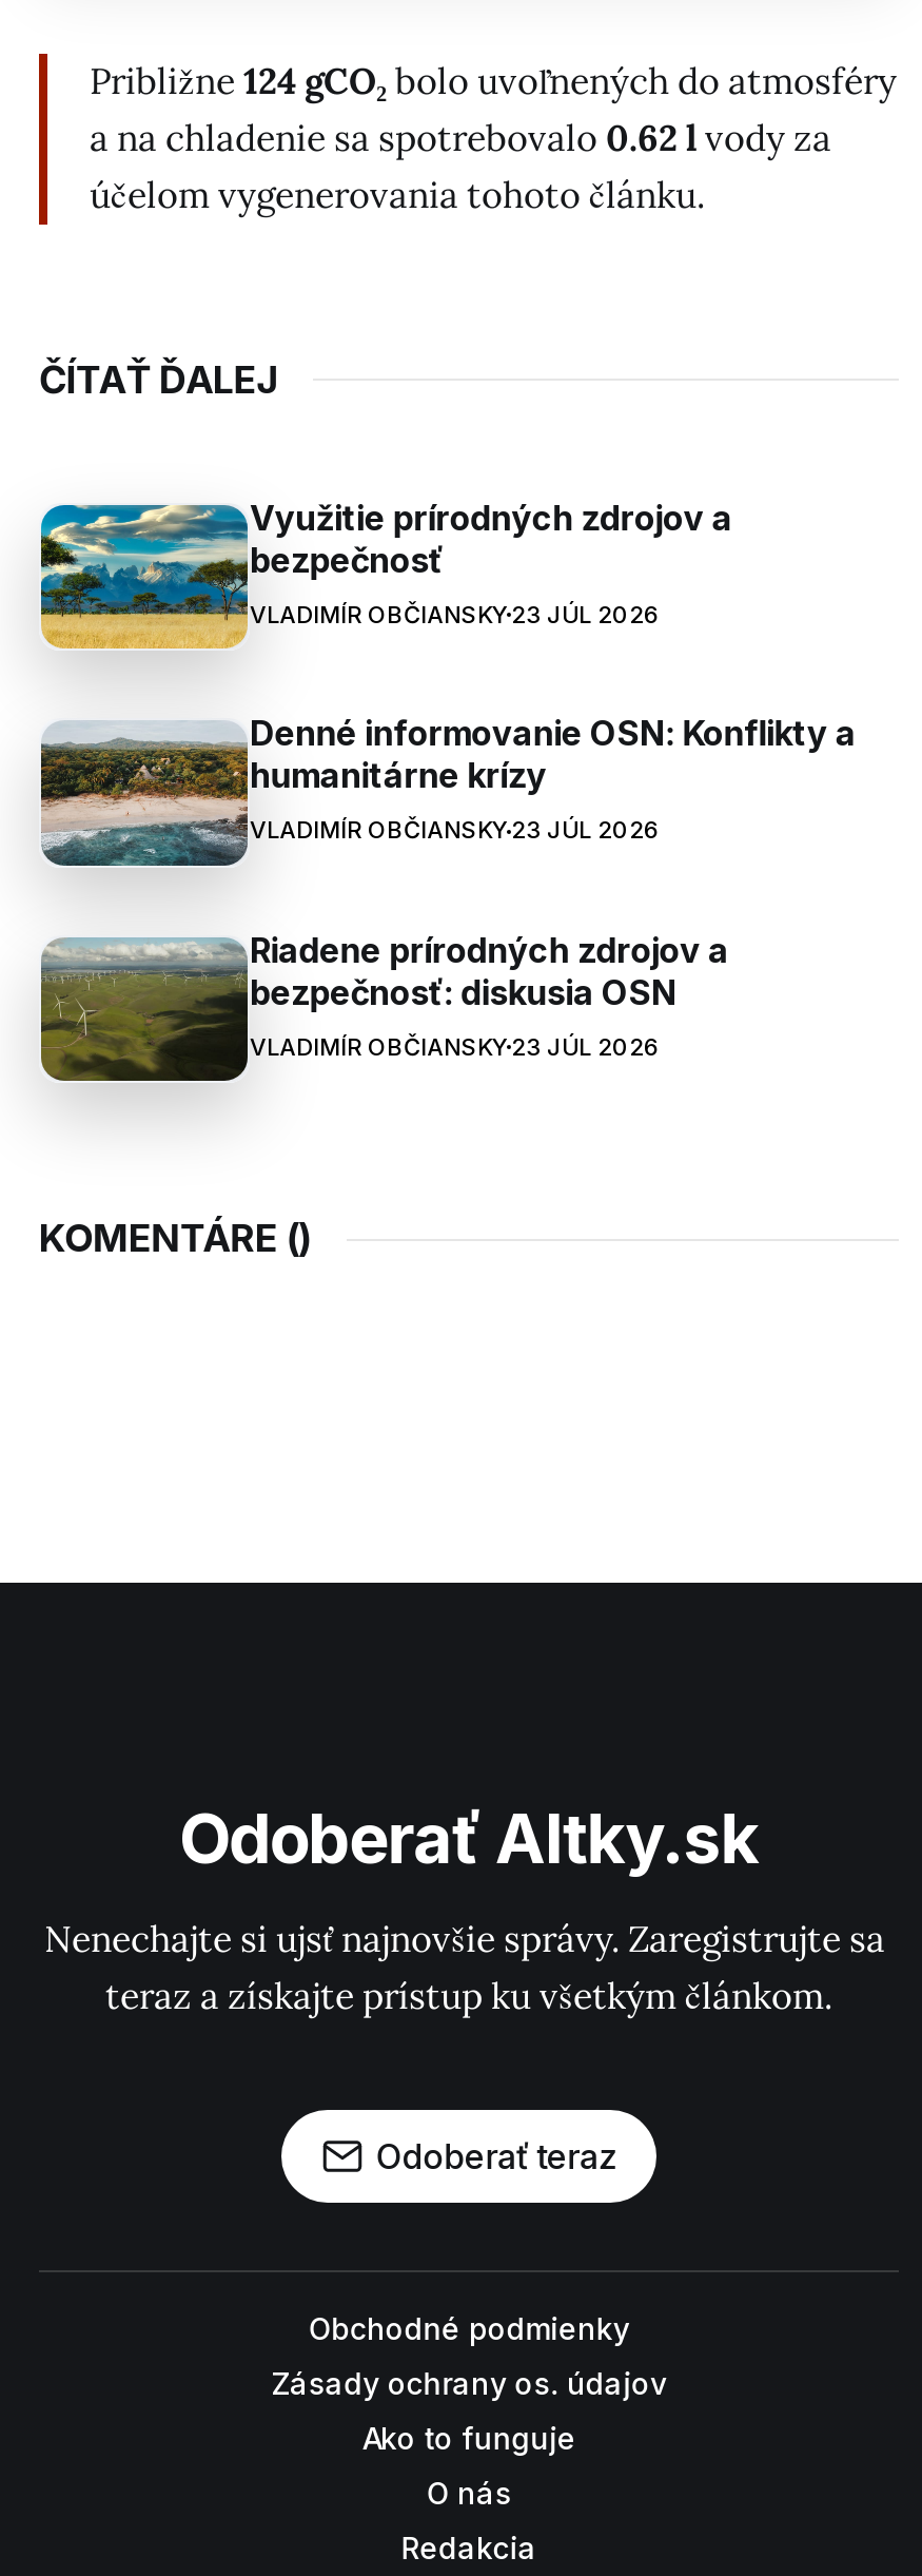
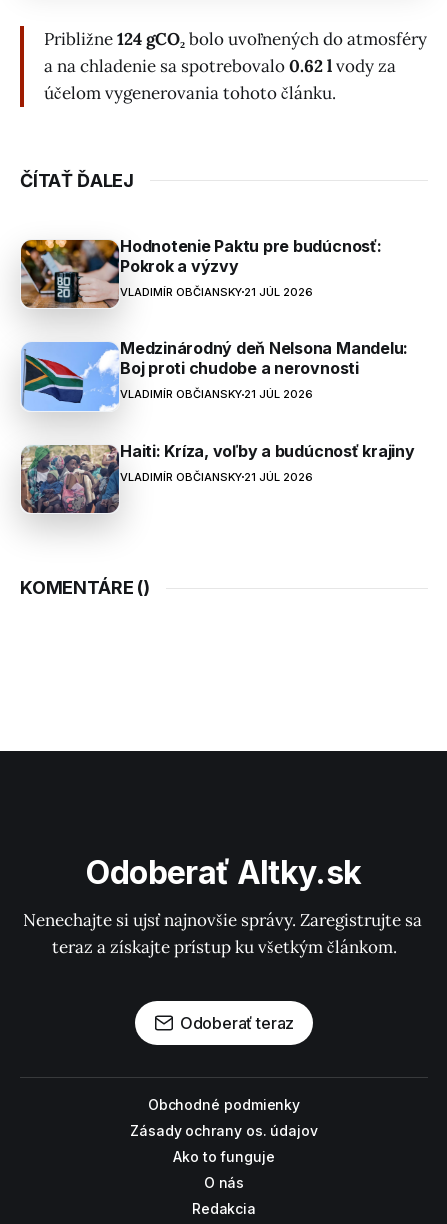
[39,496,732,648] [image] | Využitie prírodných zdrojov a | bezpečnosť | VLADIMÍR OBČIANSKY 23 JÚL 2026 -> [20,236,382,309] [image] | Hodnotenie Paktu pre budúcnosť: | Pokrok a výzvy | VLADIMÍR OBČIANSKY 21 JÚL 2026
[39,712,856,868] [image] | Denné informovanie OSN: Konflikty a | humanitárne krízy | VLADIMÍR OBČIANSKY 23 JÚL 2026 -> [21,338,408,411] [image] | Medzinárodný deň Nelsona Mandelu: | Boj proti chudobe a nerovnosti | VLADIMÍR OBČIANSKY 21 JÚL 2026
[41,929,729,1081] [image] | Riadene prírodných zdrojov a | bezpečnosť: diskusia OSN | VLADIMÍR OBČIANSKY 23 JÚL 2026 -> [21,441,415,513] [image] | Haiti: Kríza, voľby a budúcnosť krajiny | VLADIMÍR OBČIANSKY 21 JÚL 2026

